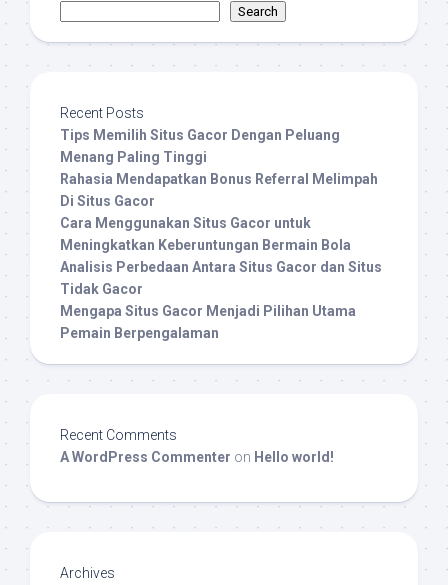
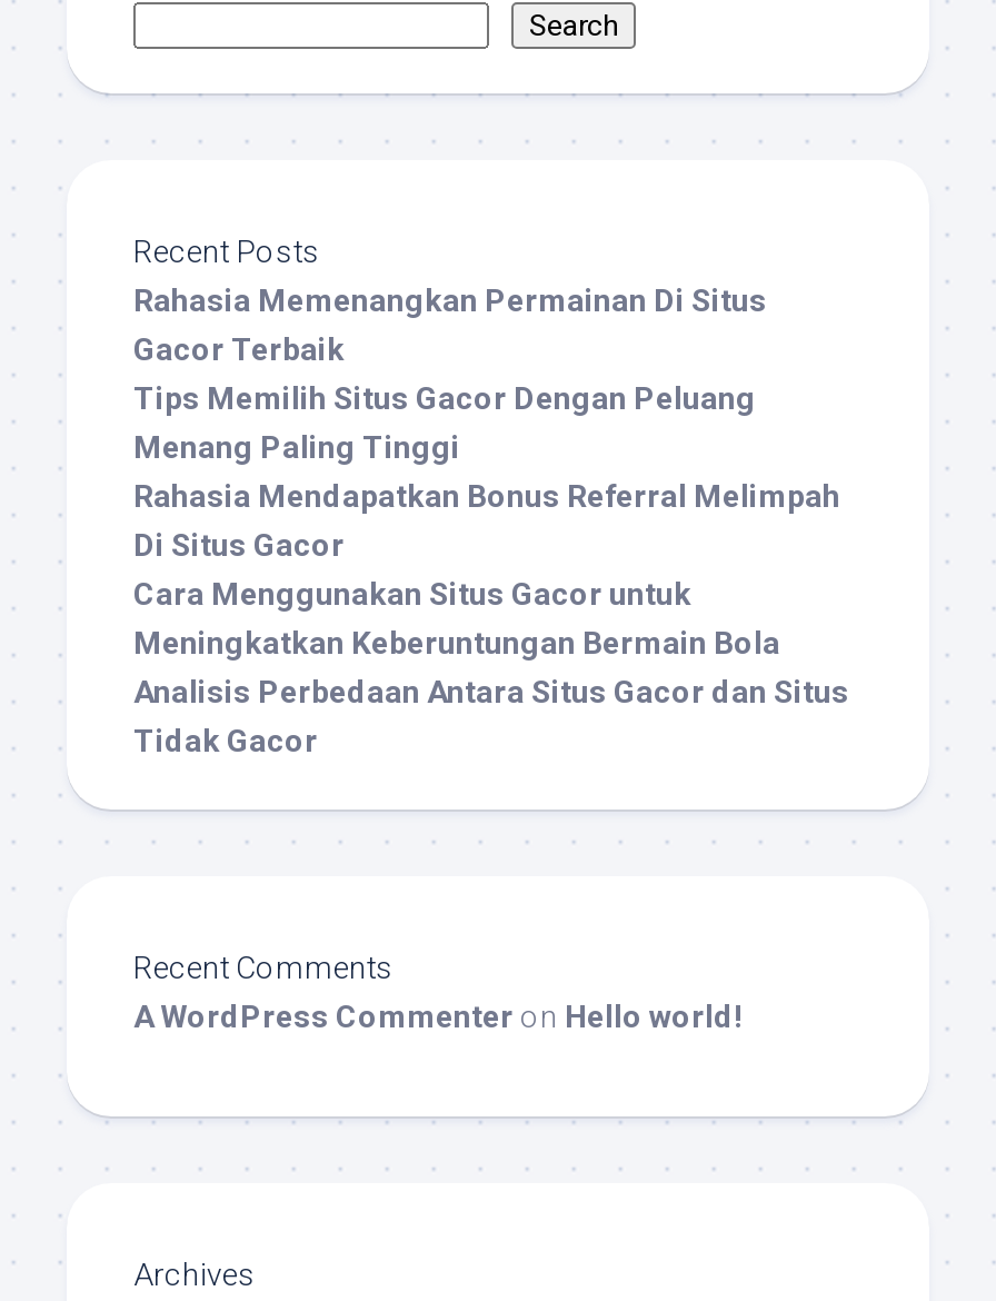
none -> [133,283,767,368] Rahasia Memenangkan Permainan Di Situs | Gacor Terbaik
moved [60,127,382,297] -> [133,381,849,759]: Tips Memilih Situs Gacor Dengan Peluang | Menang Paling Tinggi | Rahasia Mendapatkan Bonus Referral Melimpah | Di Situs Gacor | Cara Menggunakan Situs Gacor untuk | Meningkatkan Keberuntungan Bermain Bola | Analisis Perbedaan Antara Situs Gacor dan Situs | Tidak Gacor
[60,303,356,341] Mengapa Situs Gacor Menjadi Pilihan Utama | Pemain Berpengalaman -> none

